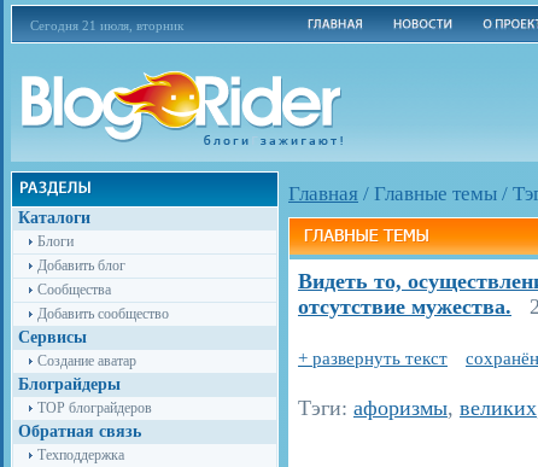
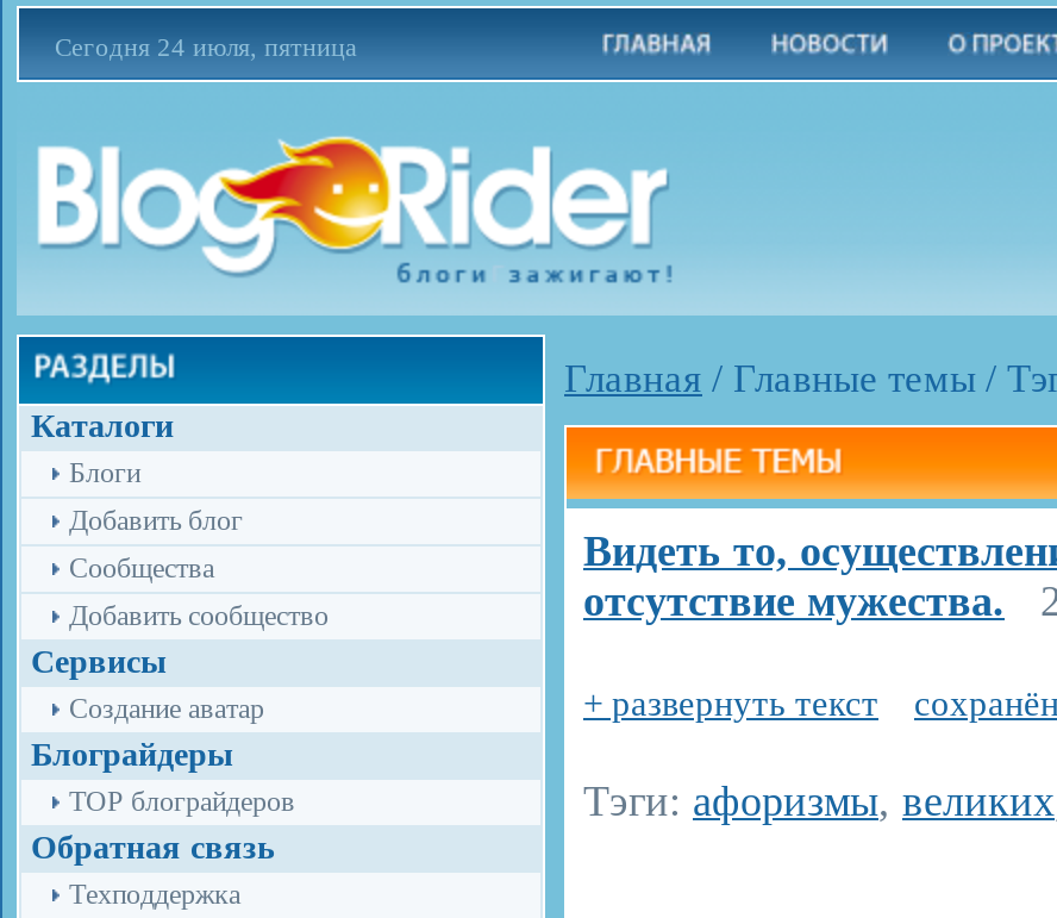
[30,18,183,33] Сегодня 21 июля, вторник -> [55,32,357,61] Сегодня 24 июля, пятница

